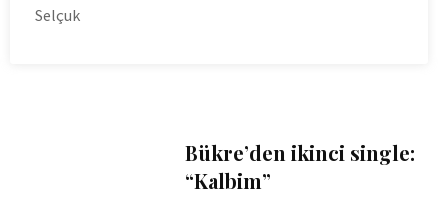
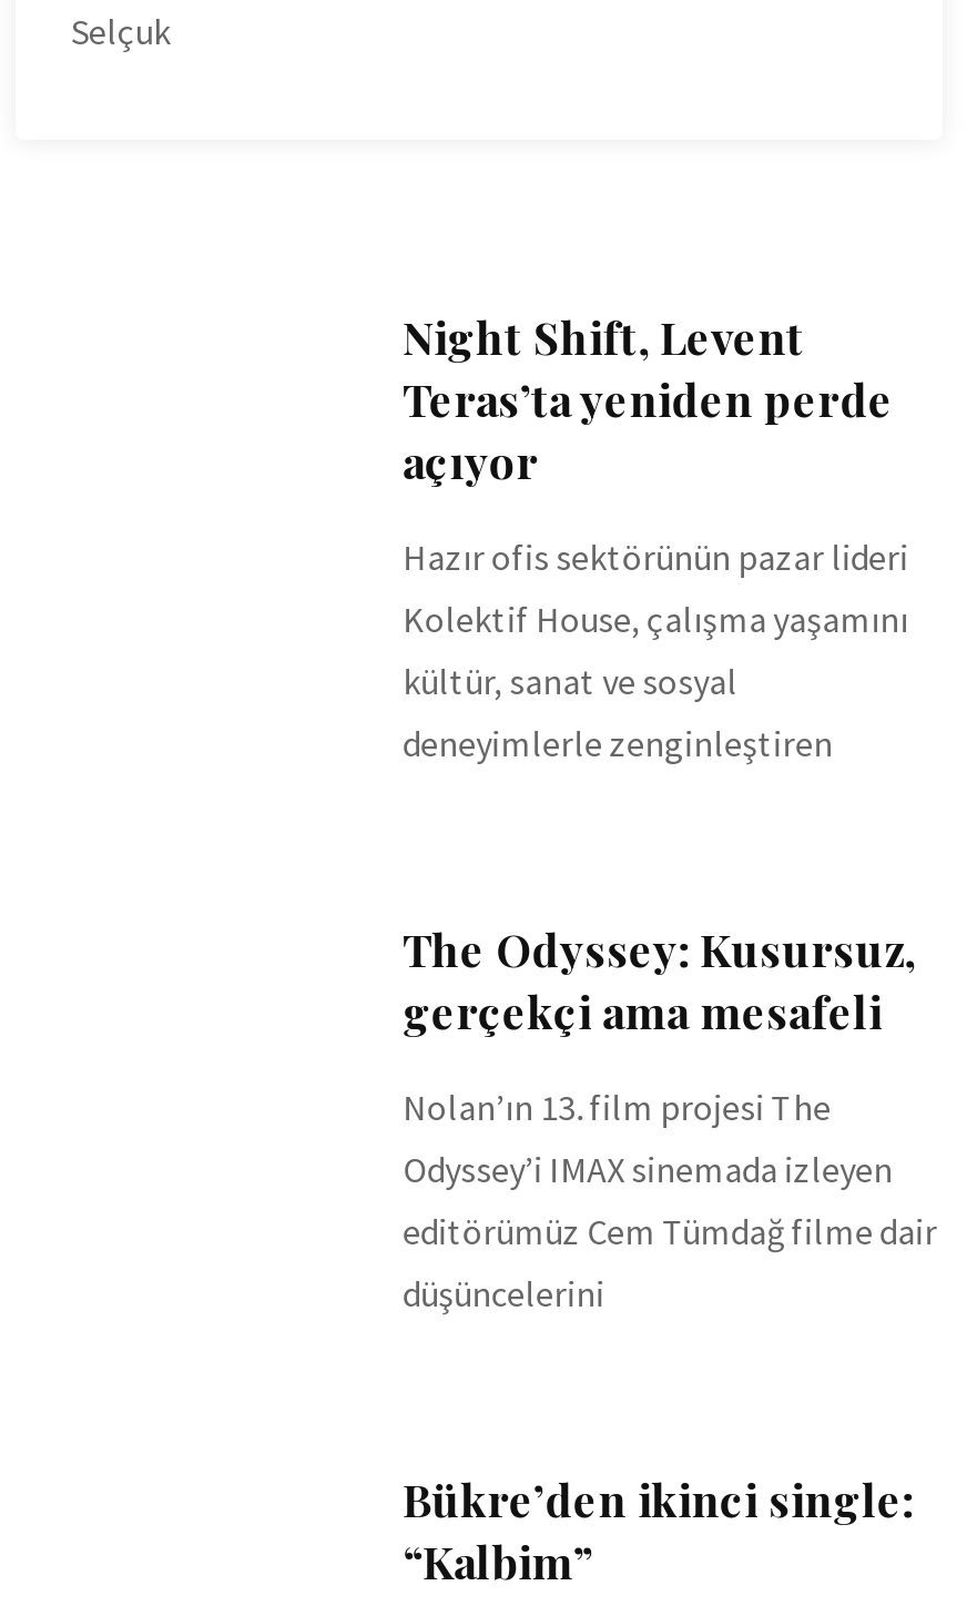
none -> [403,306,909,765] Night Shift, Levent | Teras’ta yeniden perde | açıyor | Hazır ofis sektörünün pazar lideri | Kolektif House, çalışma yaşamını | kültür, sanat ve sosyal | deneyimlerle zenginleştiren
none -> [403,918,938,1315] The Odyssey: Kusursuz, | gerçekçi ama mesafeli | Nolan’ın 13. film projesi The | Odyssey’i IMAX sinemada izleyen | editörümüz Cem Tümdağ filme dair | düşüncelerini

